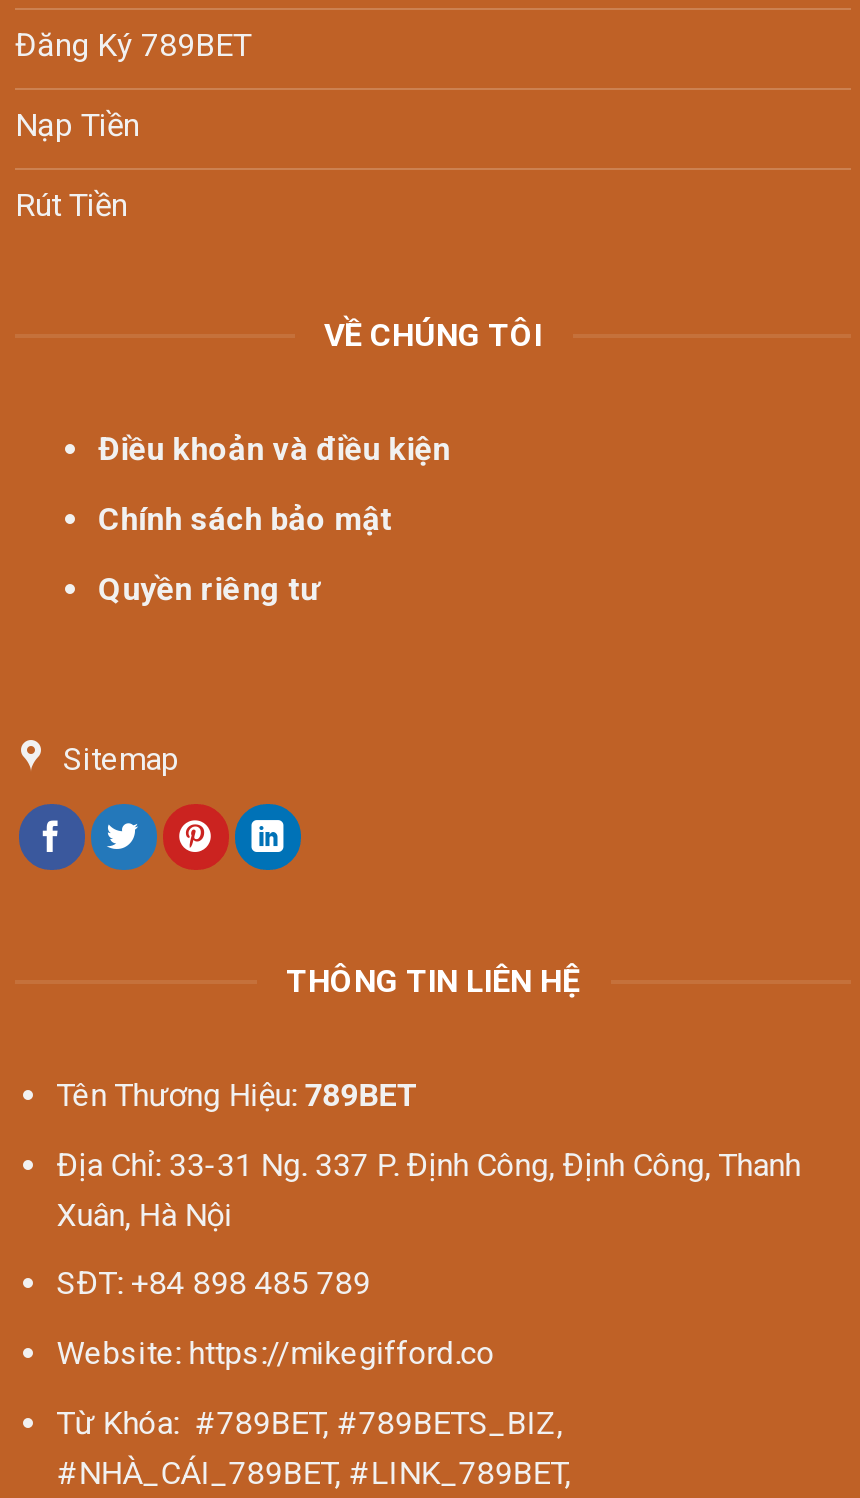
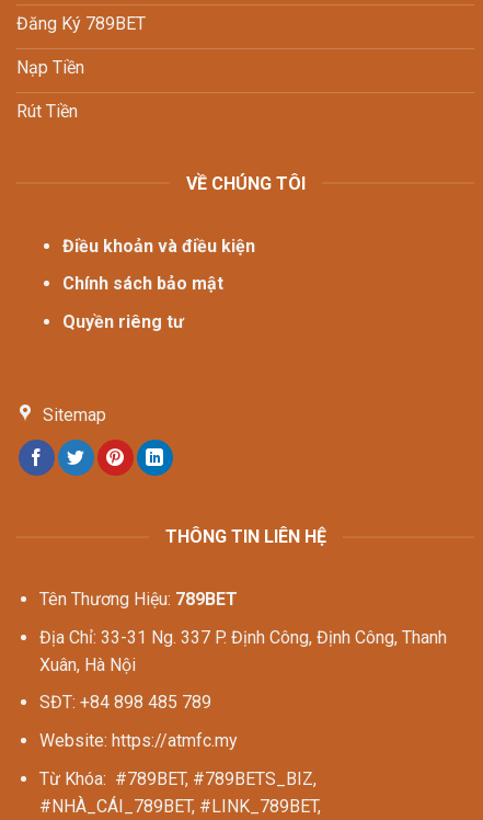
[57,1334,495,1372] Website: https://mikegifford.co -> [39,730,237,751] Website: https://atmfc.my

